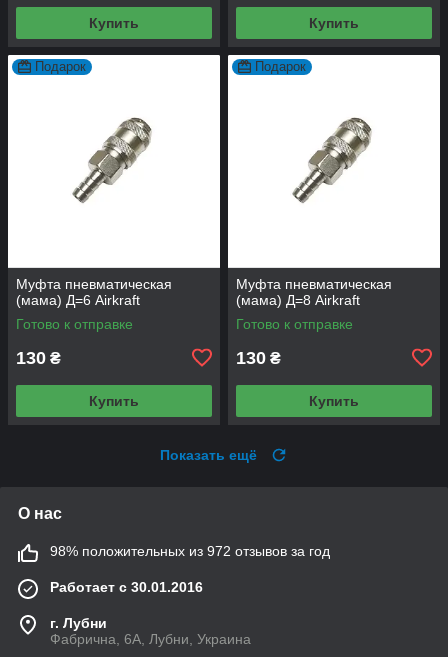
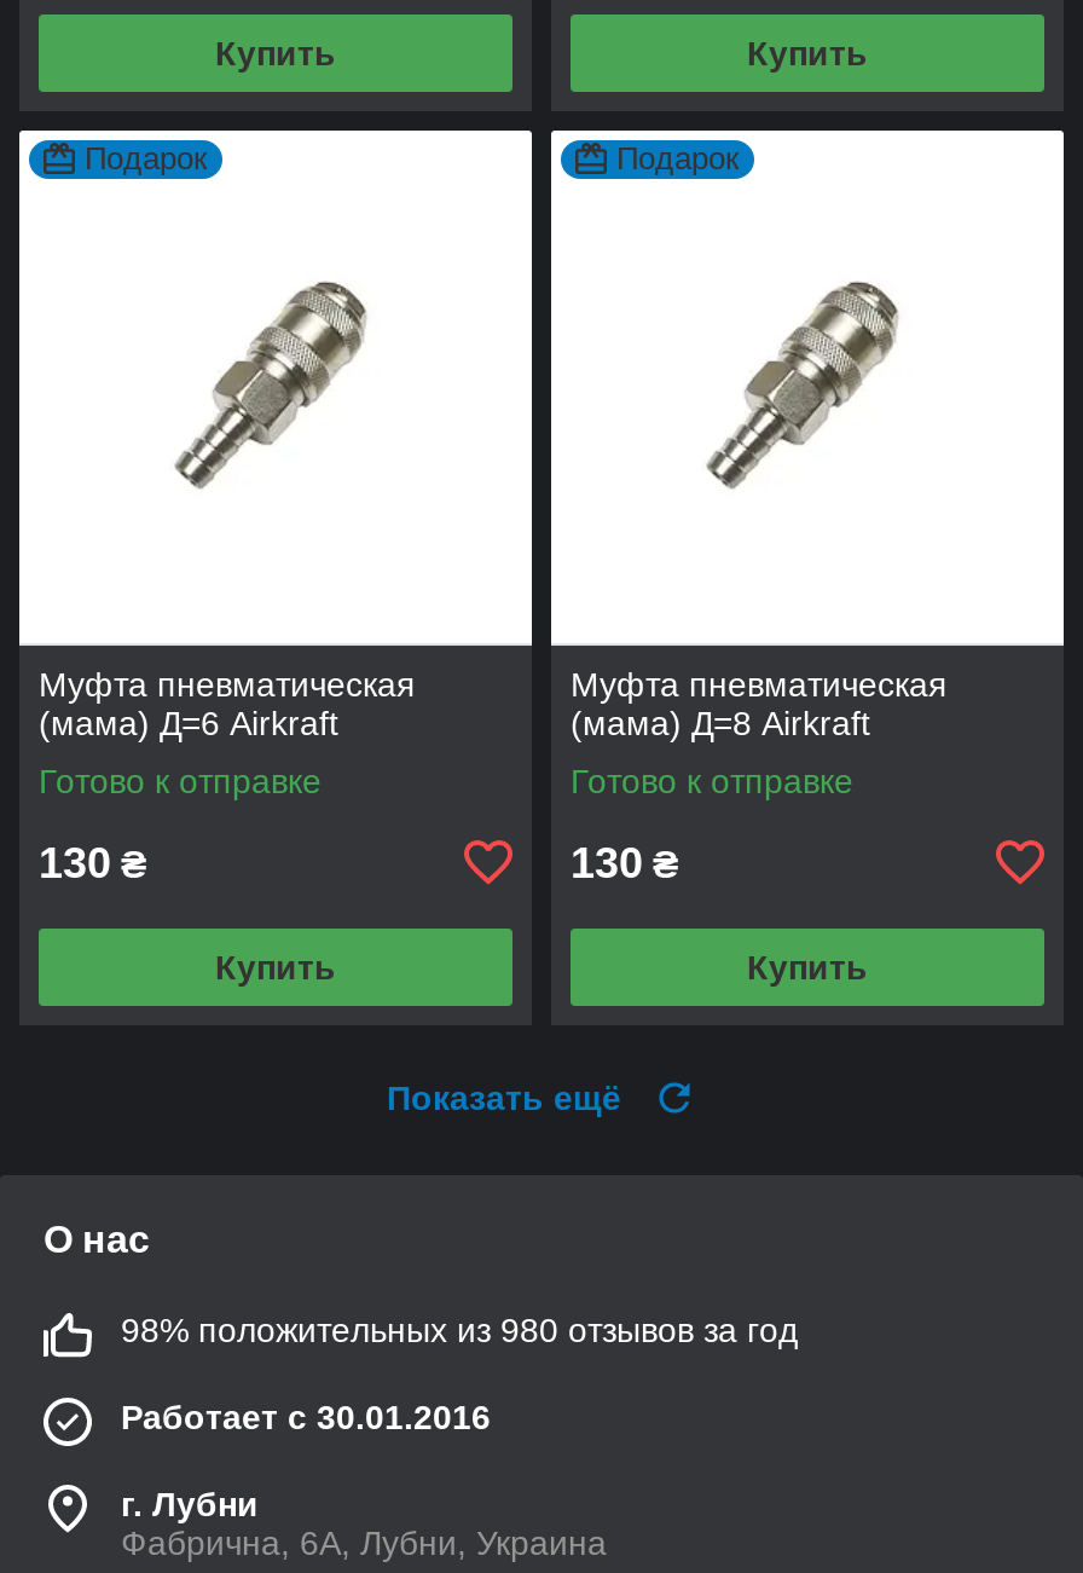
[50,543,330,559] 98% положительных из 972 отзывов за год -> [121,1310,798,1349] 98% положительных из 980 отзывов за год

